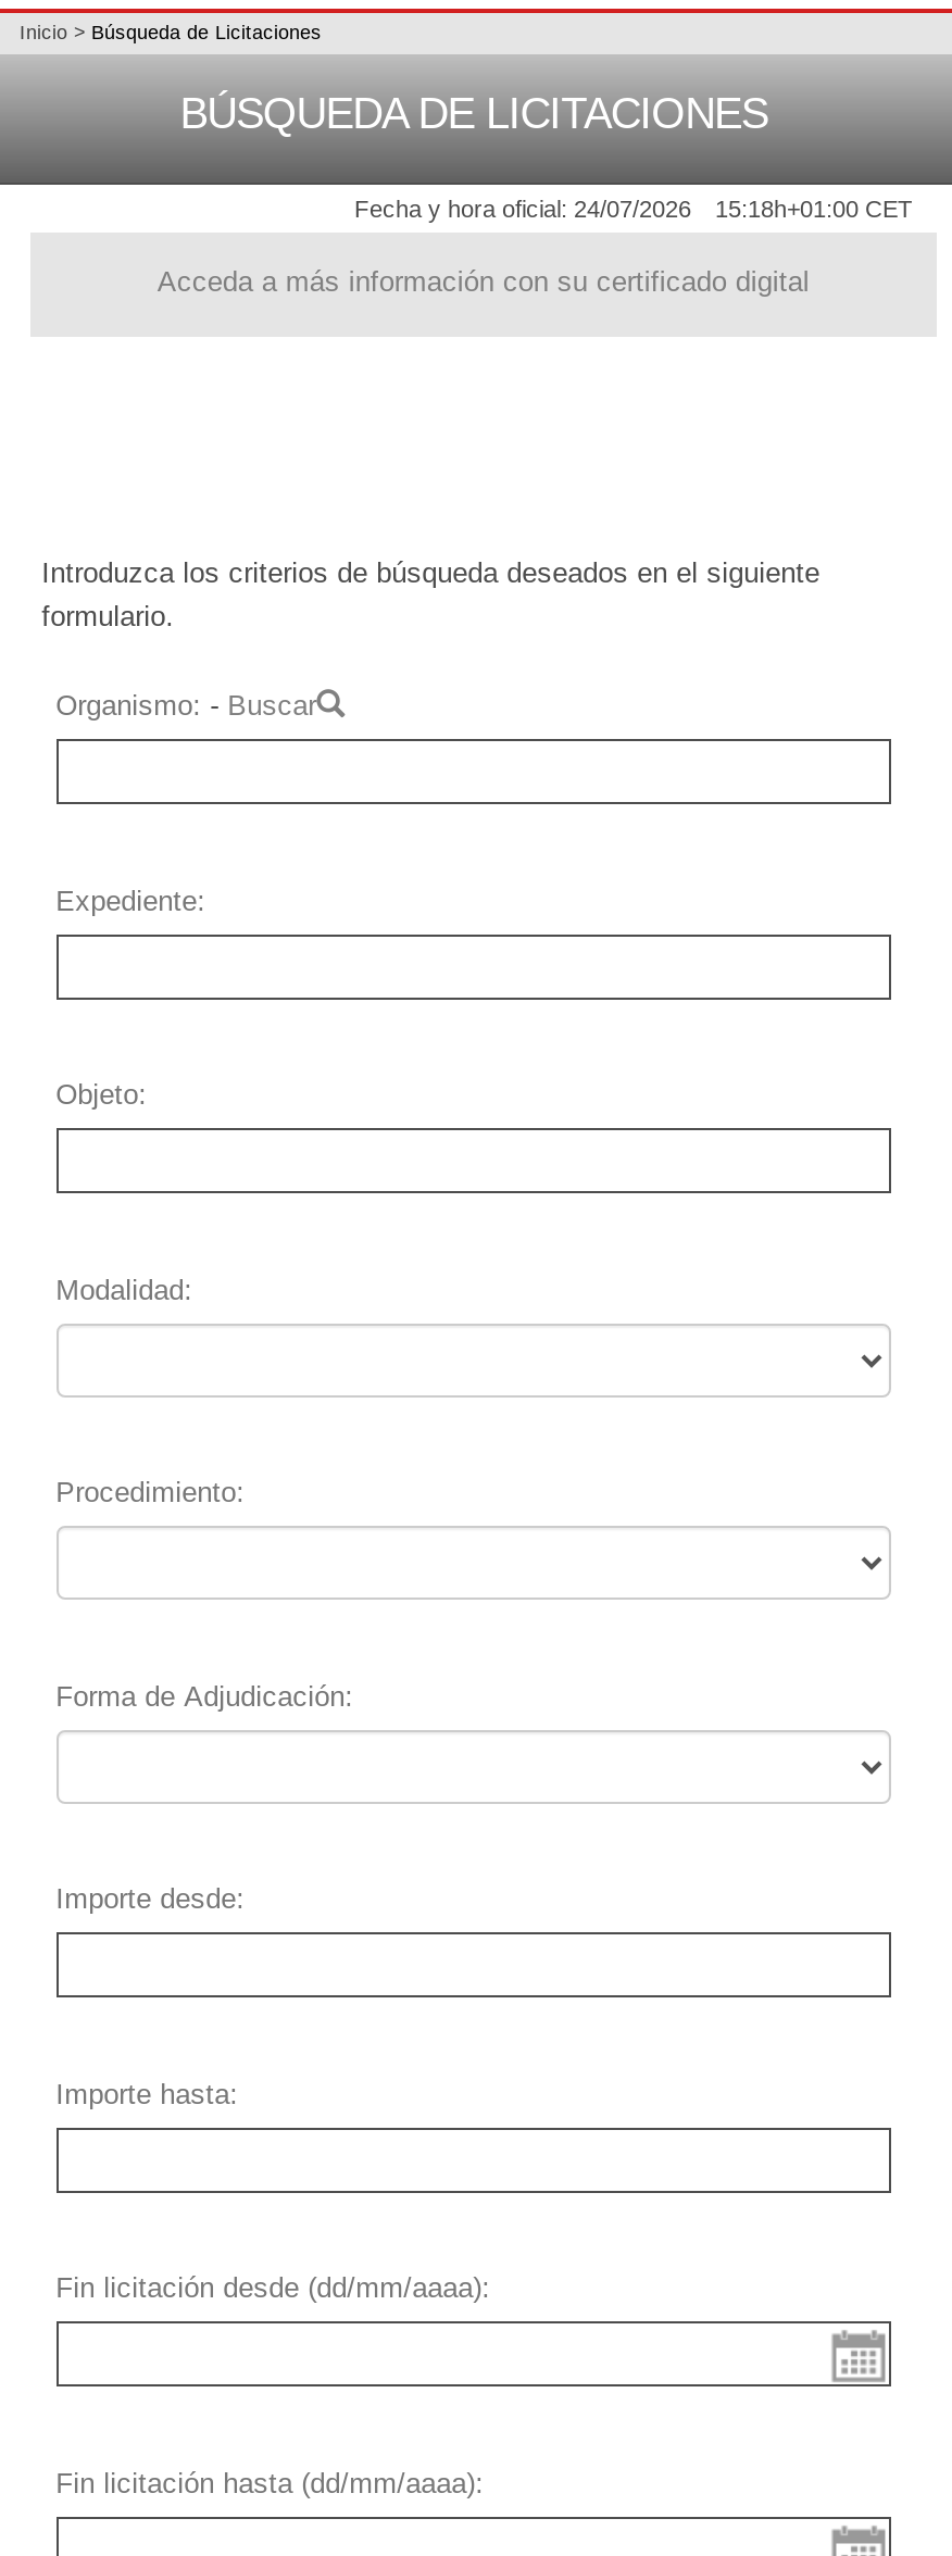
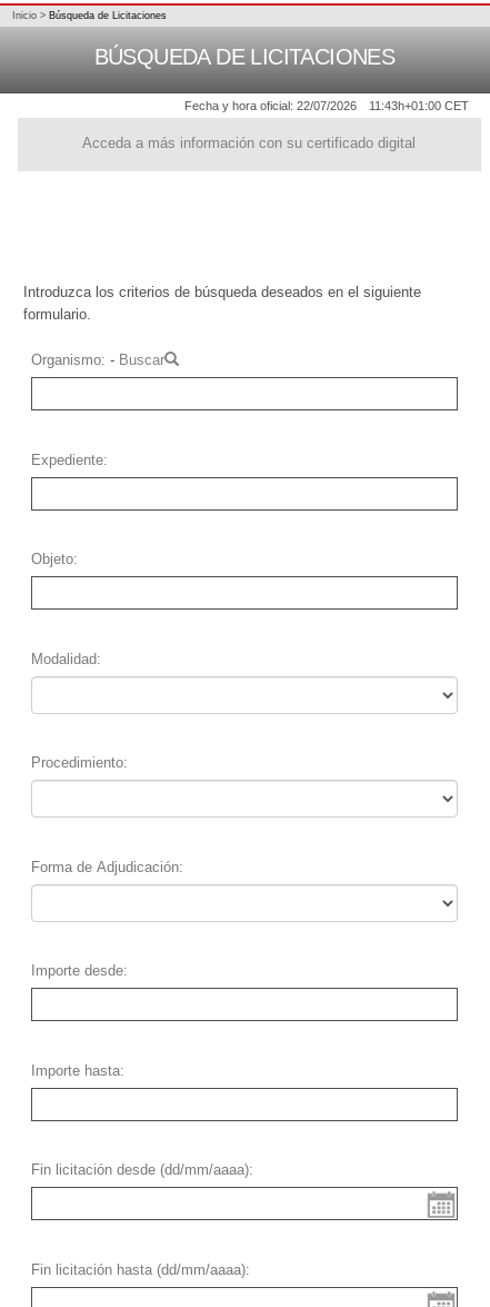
[354,196,691,222] Fecha y hora oficial: 24/07/2026 -> [184,99,357,113] Fecha y hora oficial: 22/07/2026
[715,196,913,222] 15:18h+01:00 CET -> [369,99,469,113] 11:43h+01:00 CET

